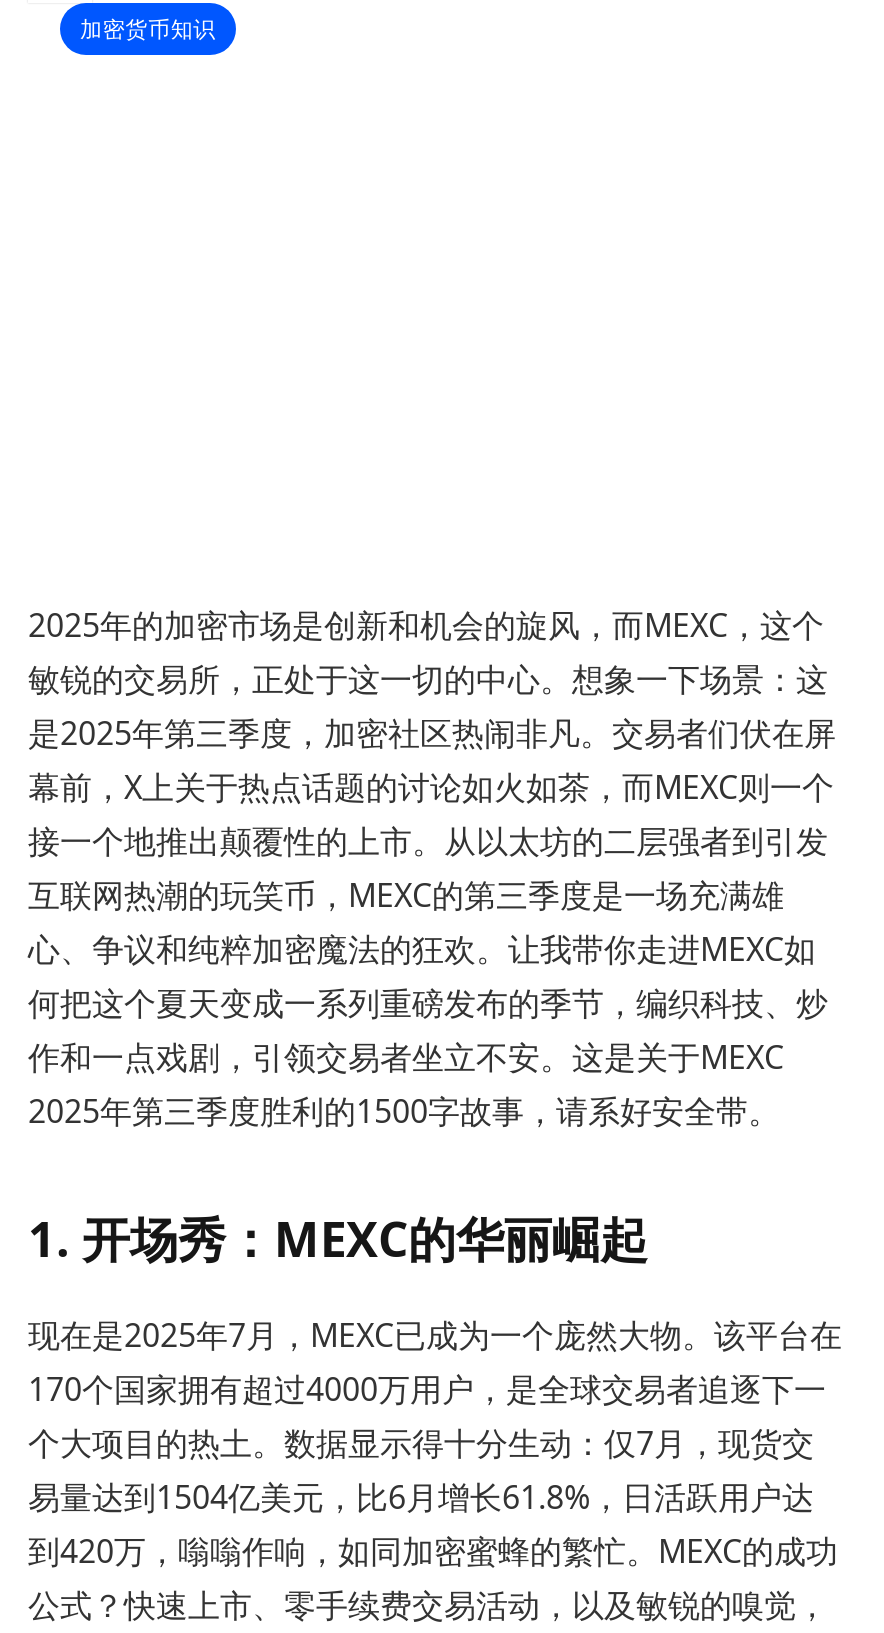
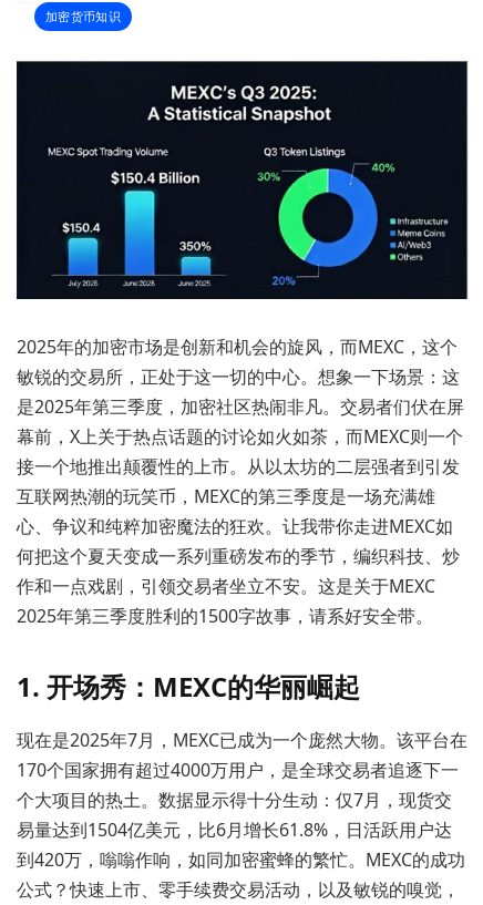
none -> [16,60,469,300] [image]

